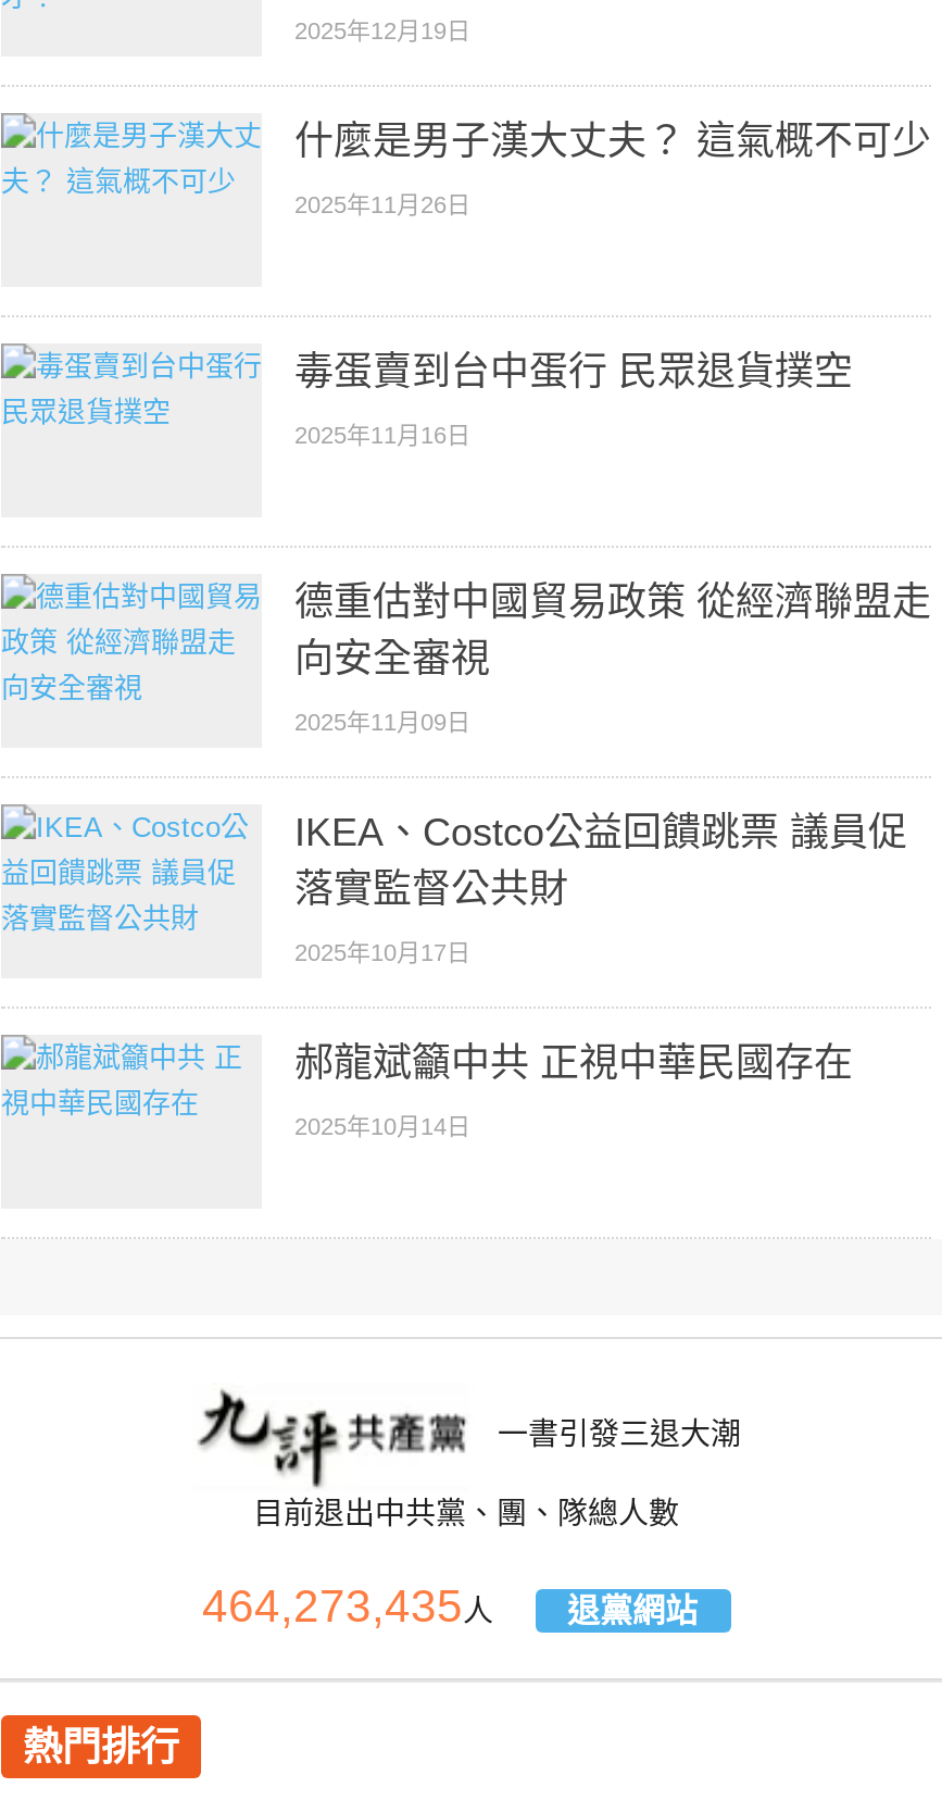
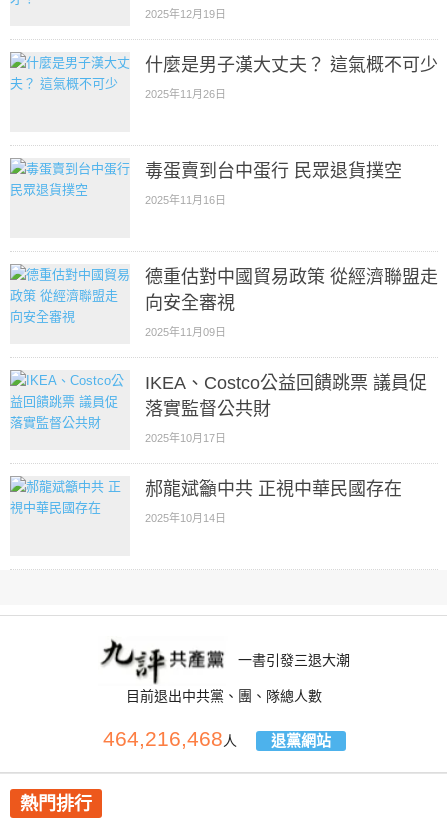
[202,1580,698,1630] 464,273,435人 退黨網站 -> [102,727,330,750] 464,216,468人 退黨網站

